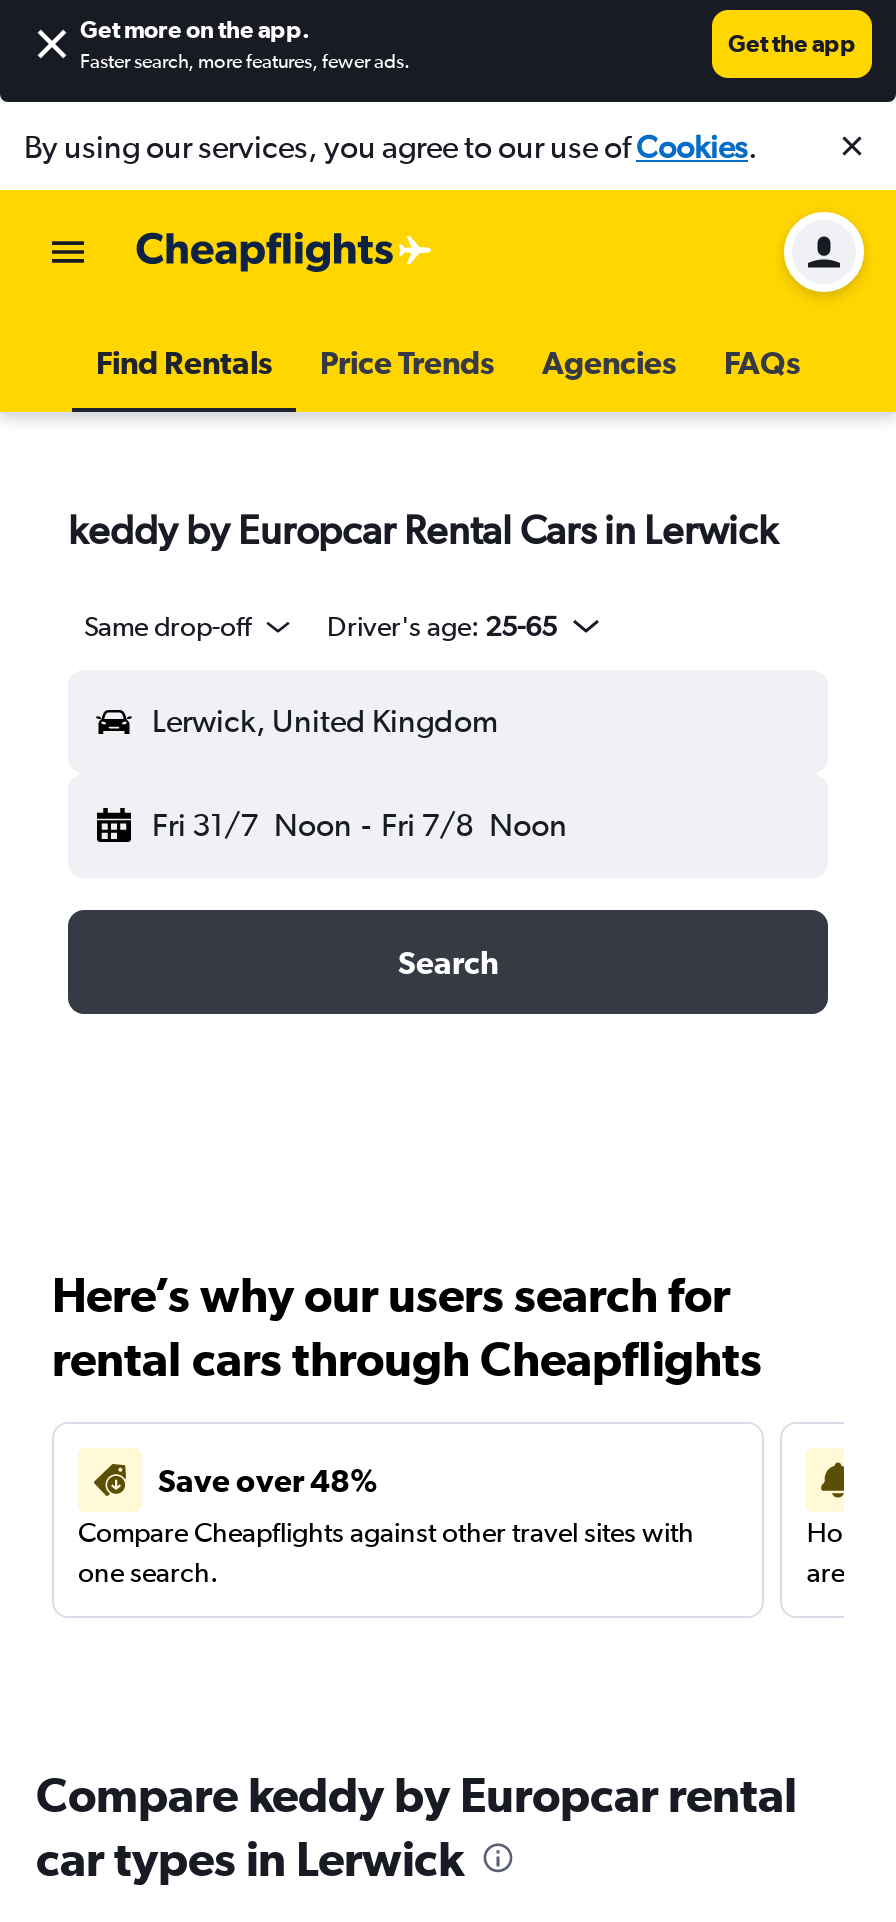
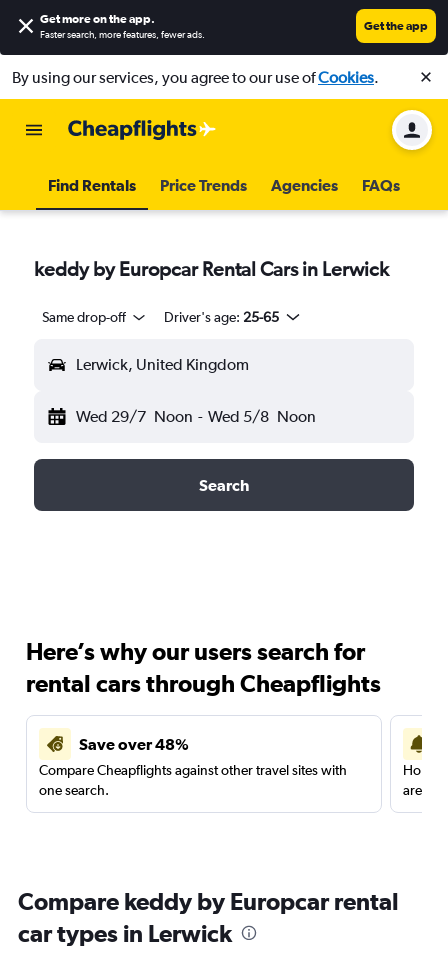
[152,806,567,844] Fri 31/7 Noon - Fri 7/8 Noon -> [76,407,316,426] Wed 29/7 Noon - Wed 5/8 Noon

